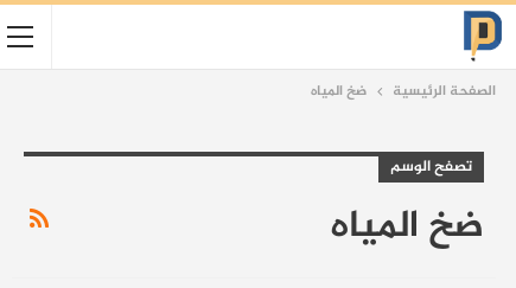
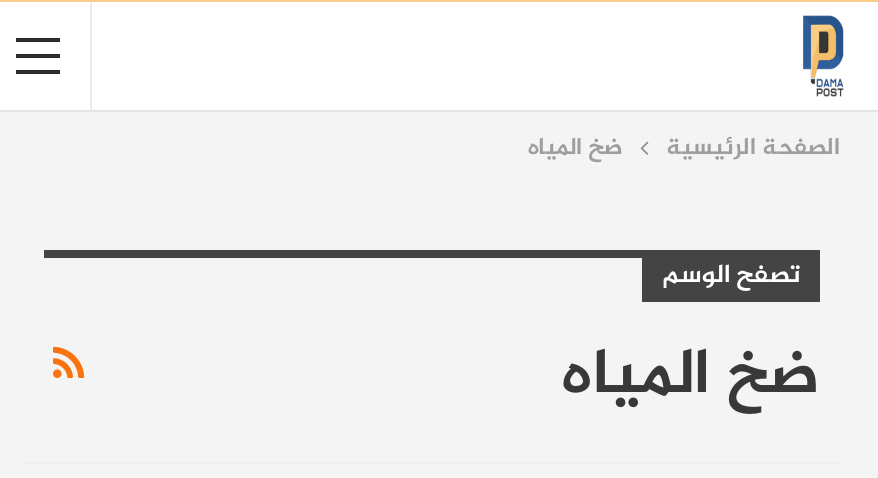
[463,9,503,63] [image] -> [786,12,850,98] [image]

